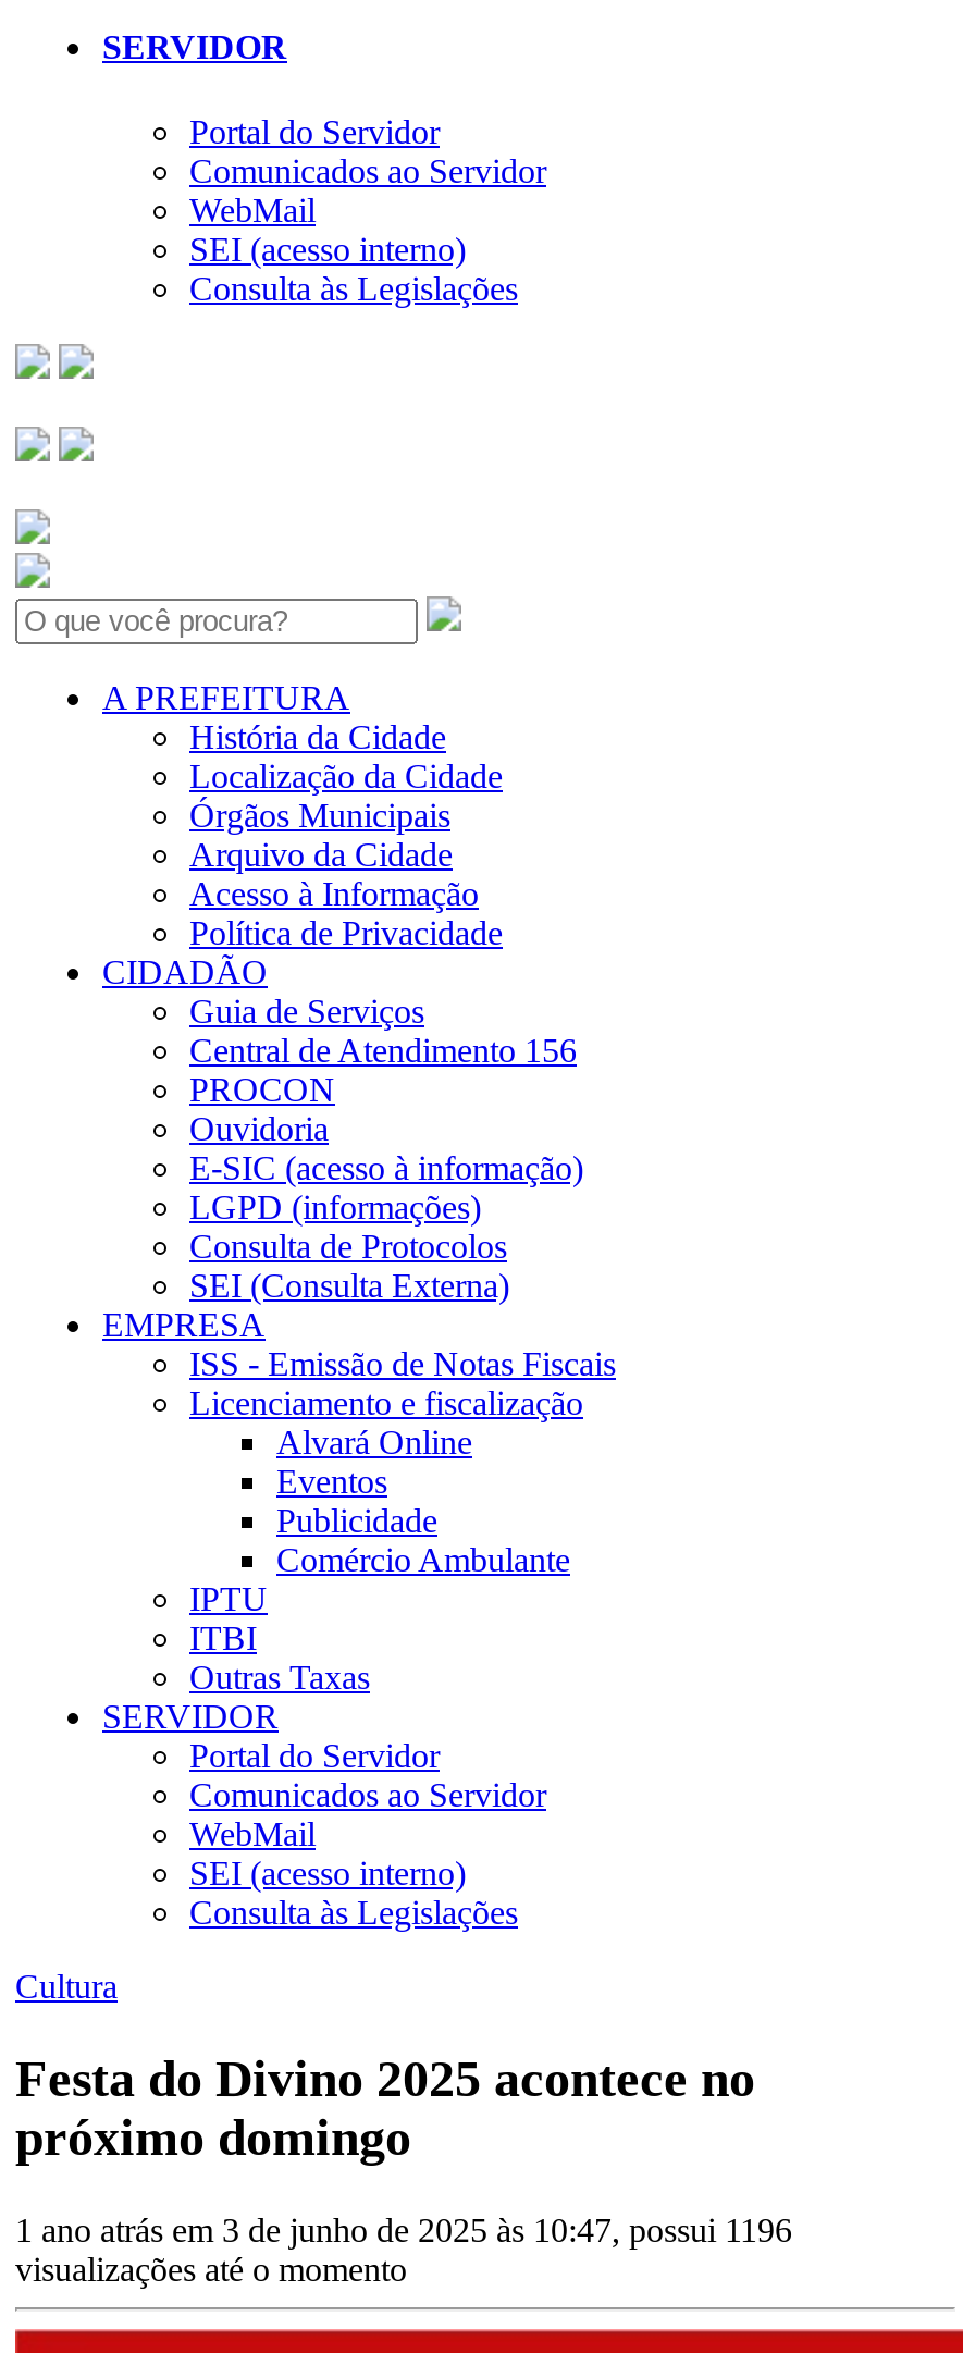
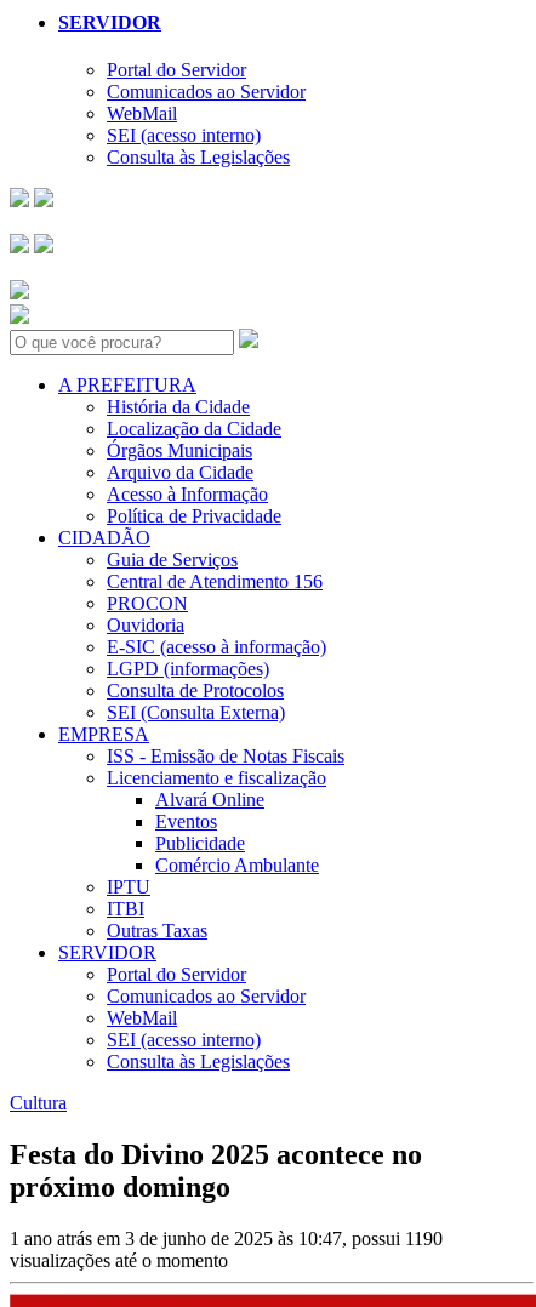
[15,2211,792,2248] 1 ano atrás em 3 de junho de 2025 às 10:47, possui 1196 -> [10,1228,443,1249] 1 ano atrás em 3 de junho de 2025 às 10:47, possui 1190

